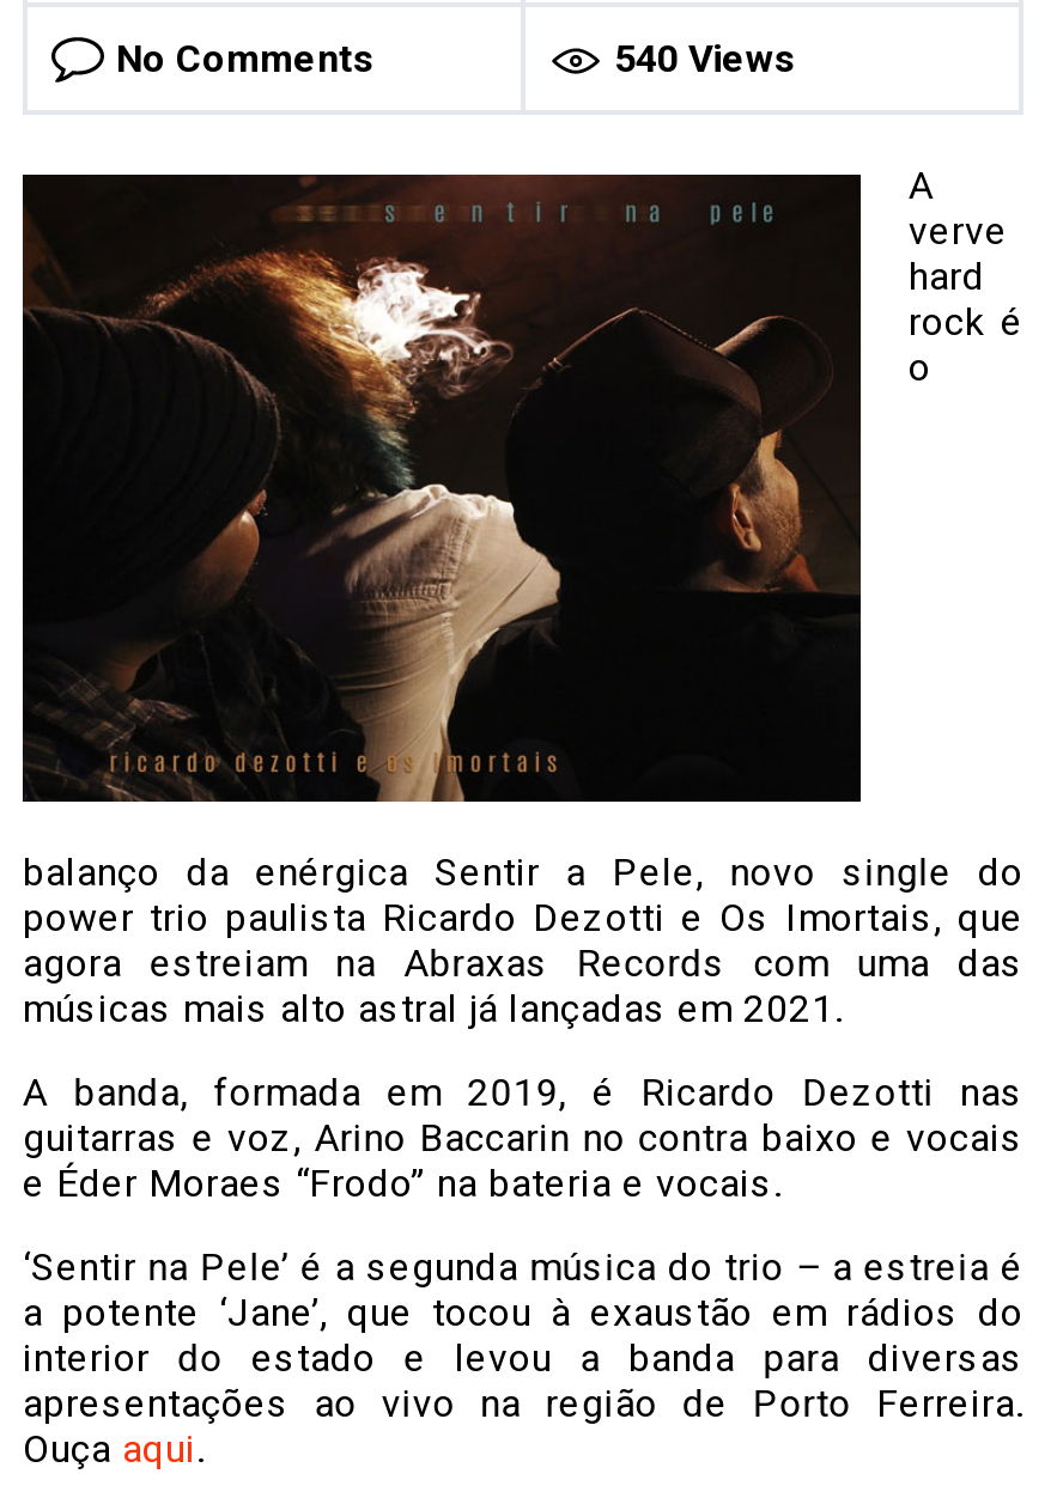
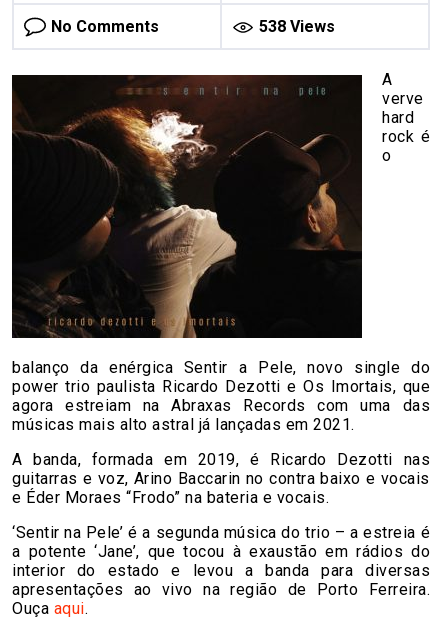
[614,36,796,82] 540 Views -> [259,17,335,36] 538 Views

